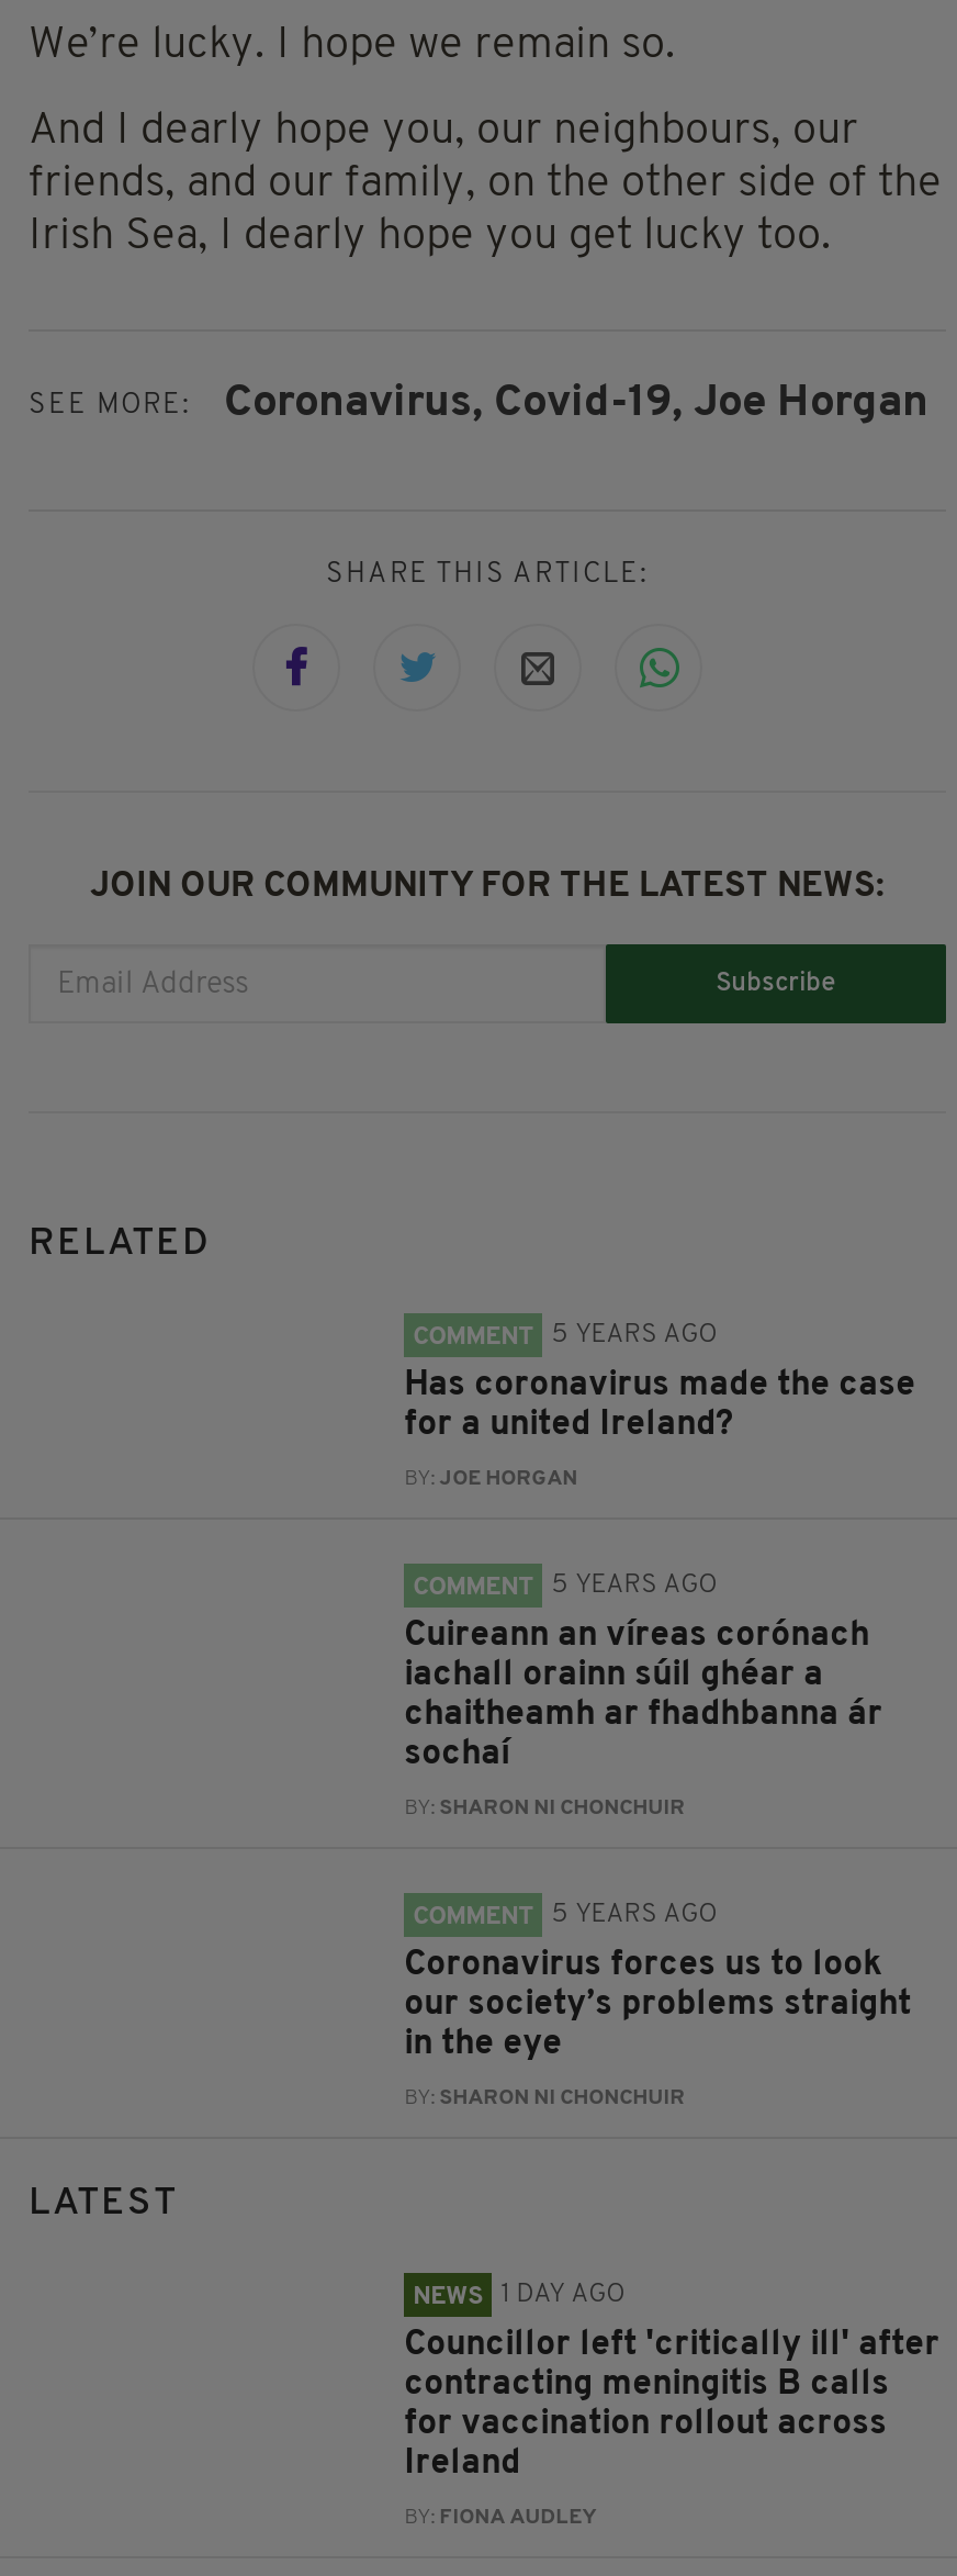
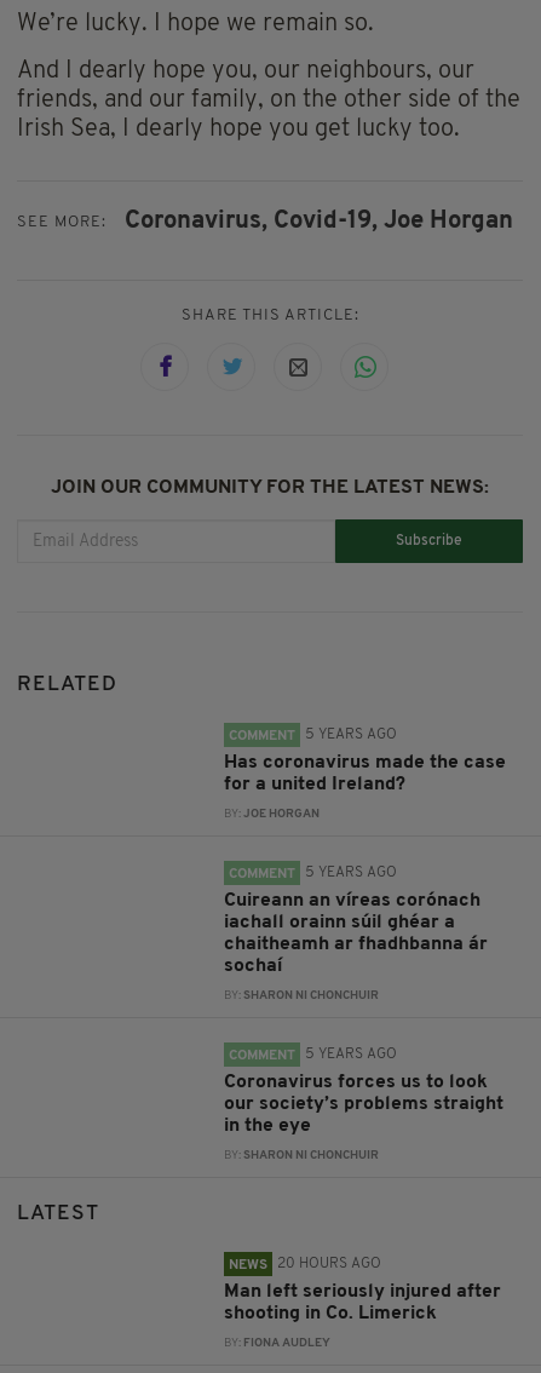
[413,2282,626,2311] NEWS 1 DAY AGO -> [229,1257,381,1273] NEWS 20 HOURS AGO
[404,2328,940,2482] Councillor left 'critically ill' after | contracting meningitis B calls | for vaccination rollout across | Ireland -> [224,1282,501,1324] Man left seriously injured after | shooting in Co. Limerick

